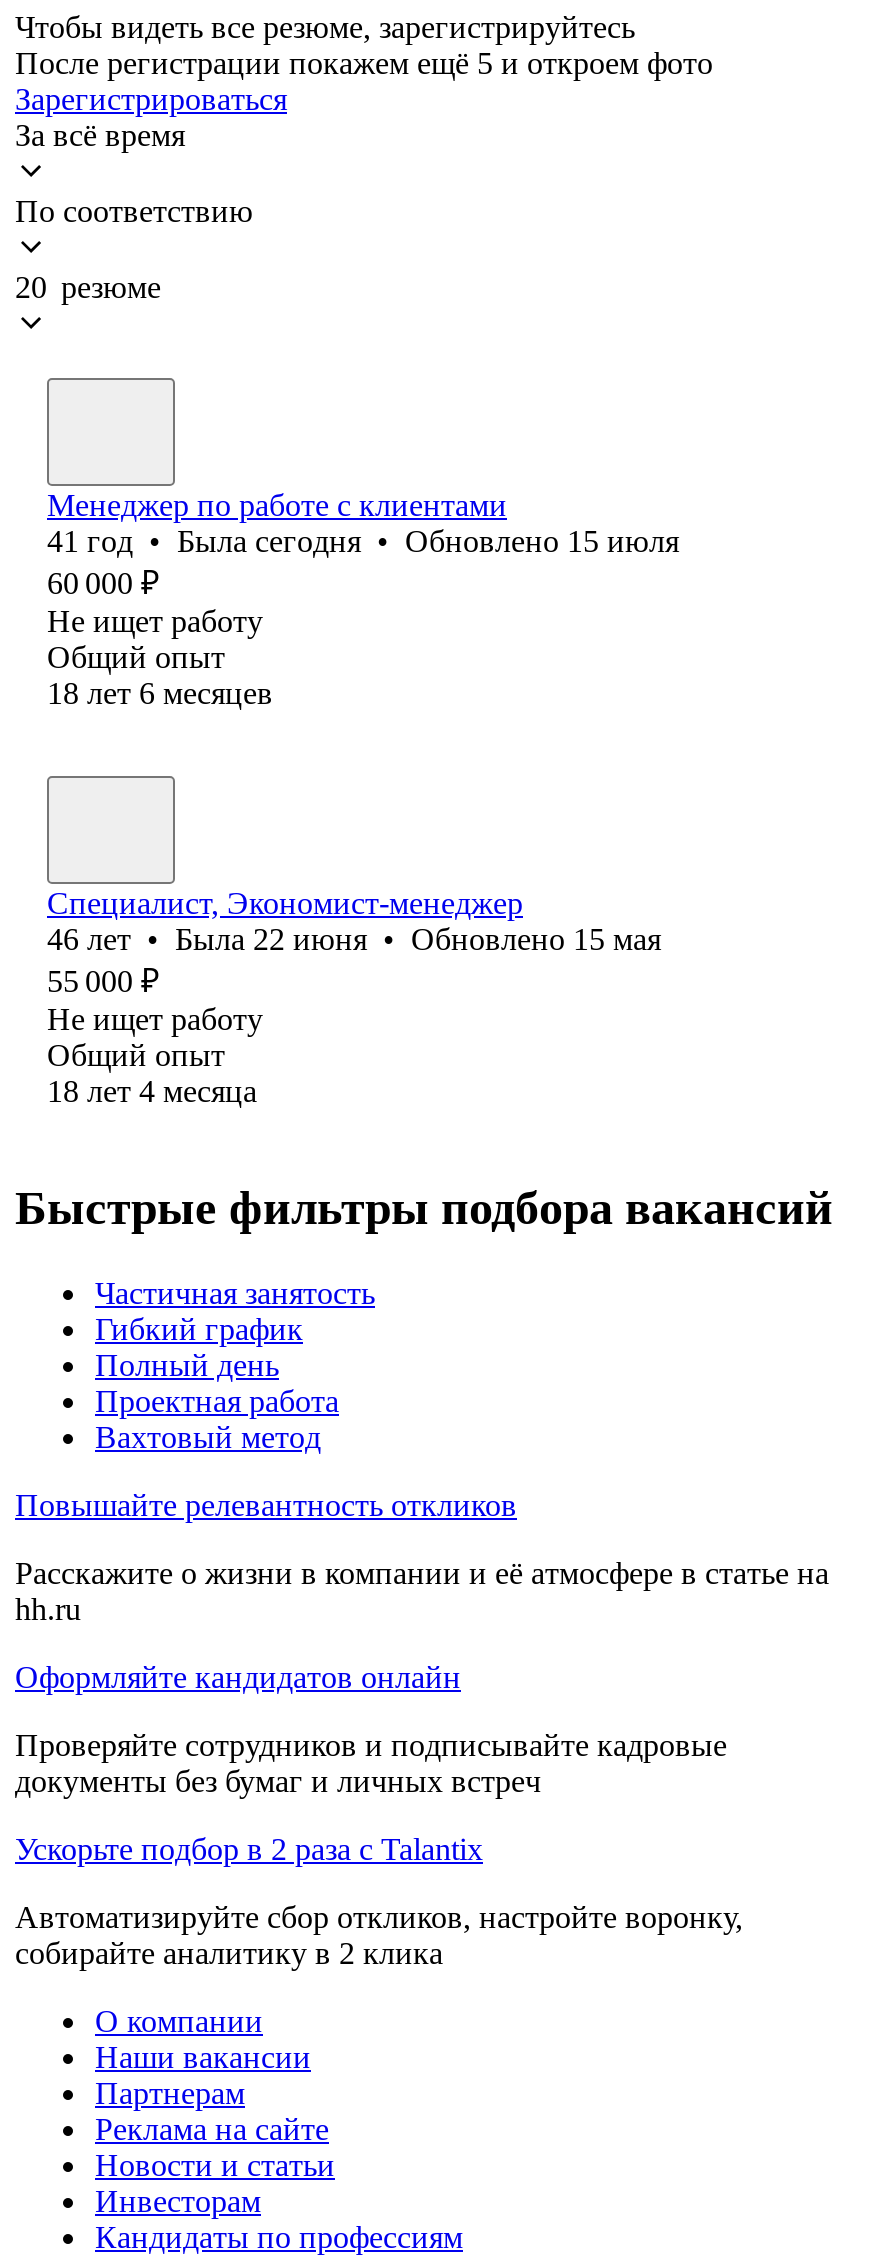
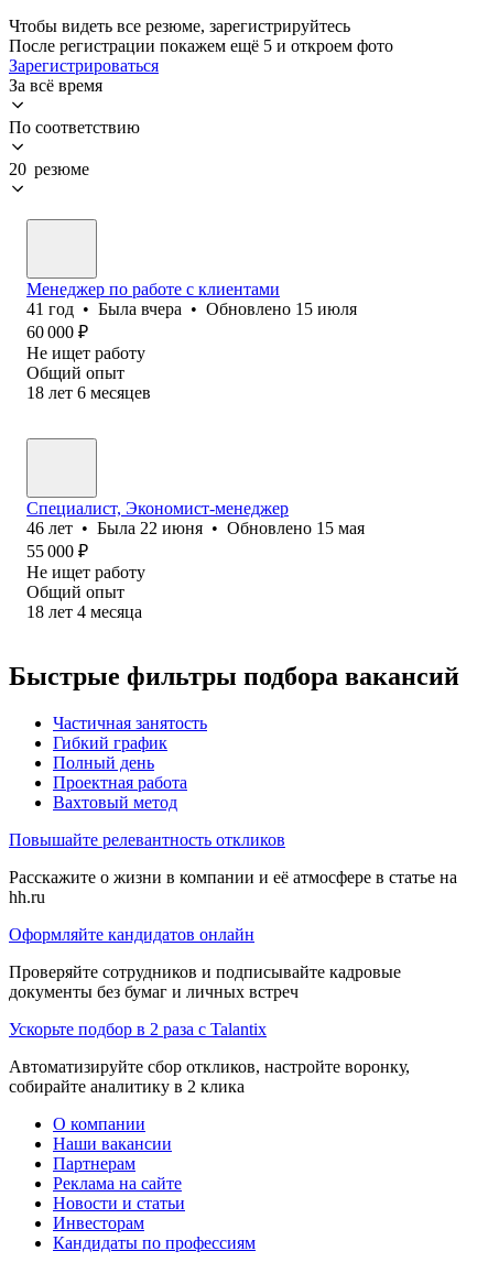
[47,524,679,558] 41 год • Была сегодня • Обновлено 15 июля -> [26,299,357,318] 41 год • Была вчера • Обновлено 15 июля

